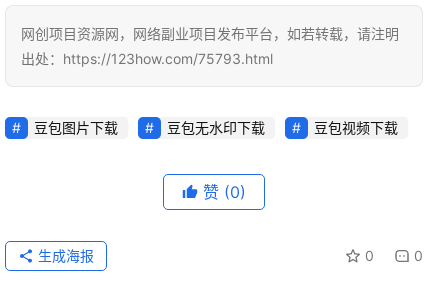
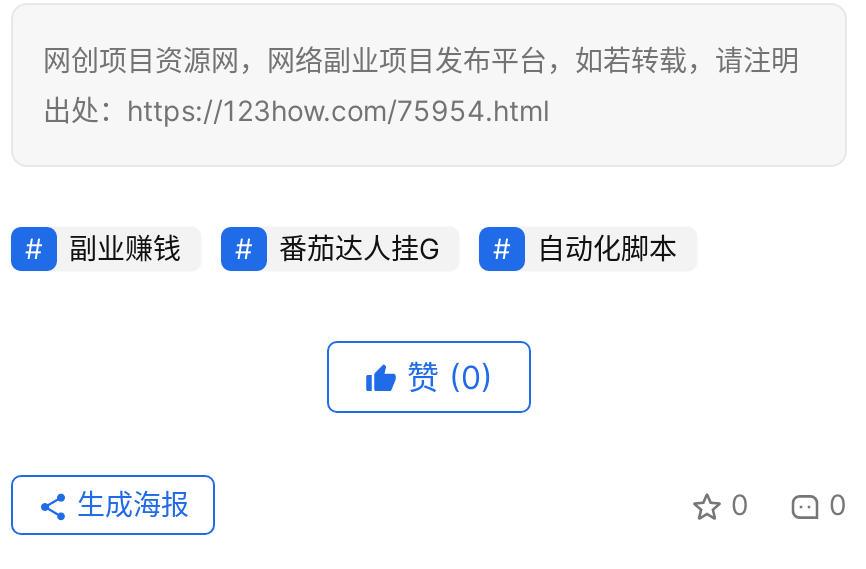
[21,50,273,67] 出处：https://123how.com/75793.html -> [43,93,549,127] 出处：https://123how.com/75954.html
[34,119,398,136] 豆包图片下载 | 豆包无水印下载 | 豆包视频下载 -> [69,231,677,265] 副业赚钱 | 番茄达人挂G | 自动化脚本

